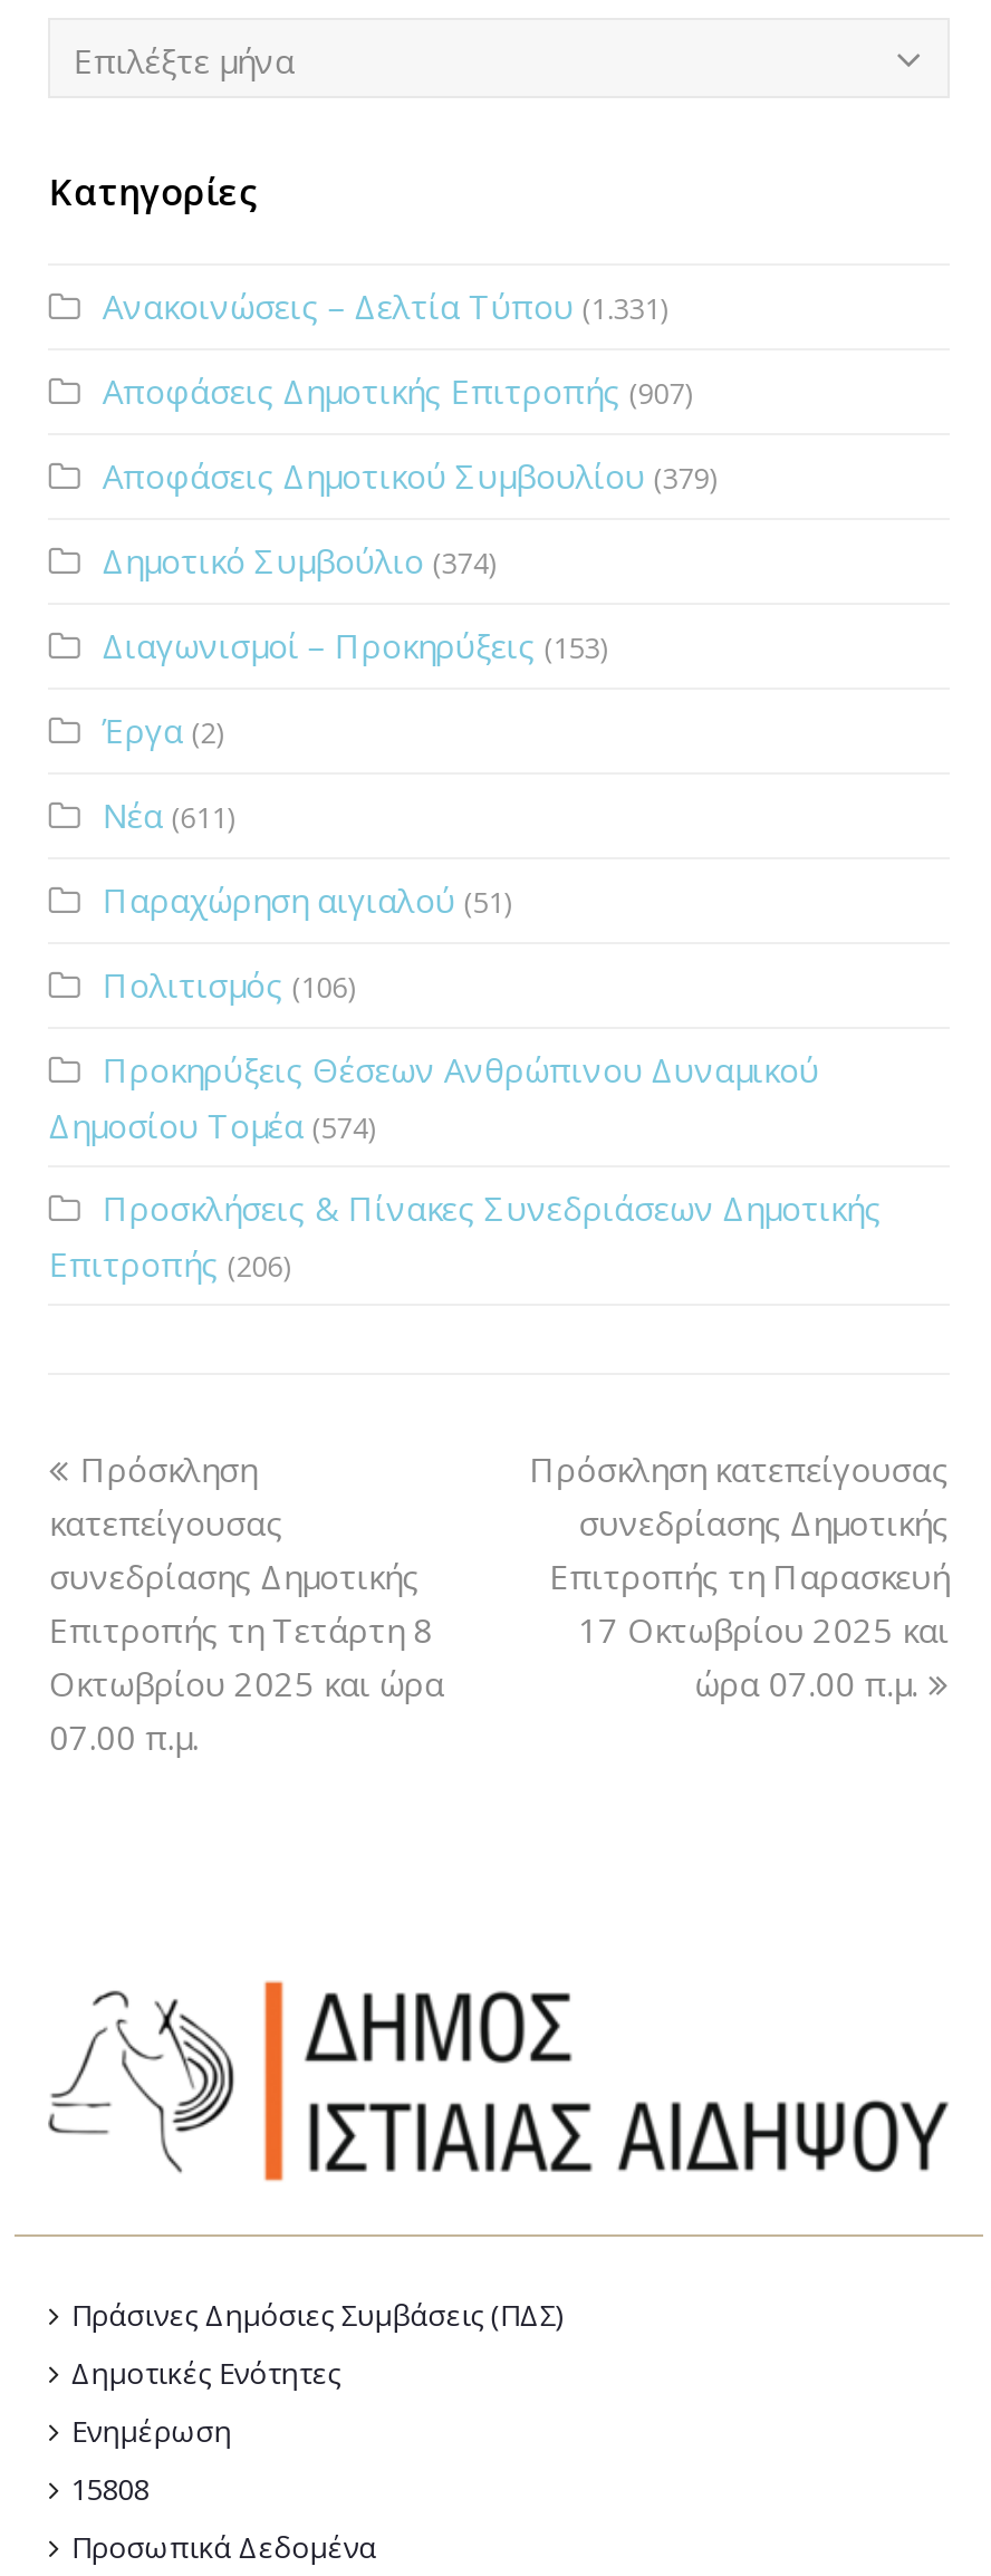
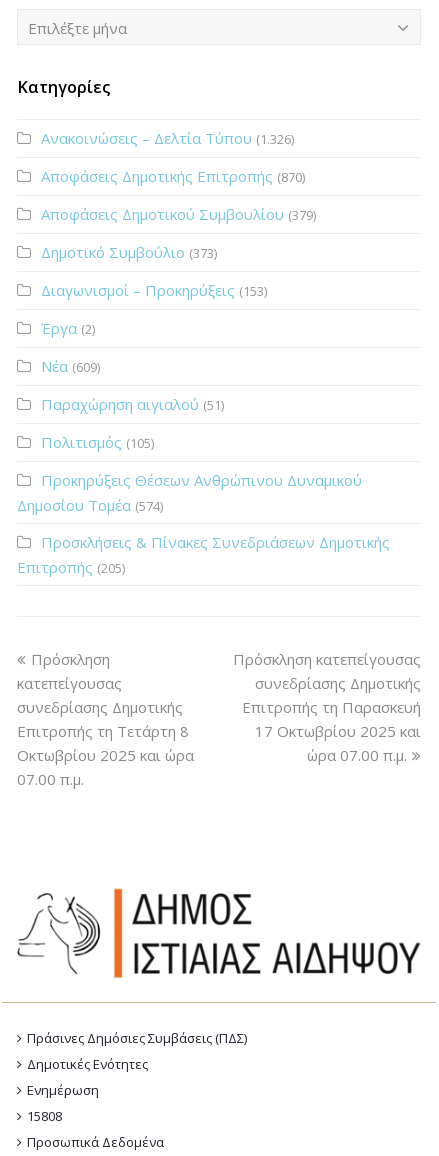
[102,283,667,327] Ανακοινώσεις – Δελτία Τύπου (1.331) -> [41,128,294,148] Ανακοινώσεις – Δελτία Τύπου (1.326)
[102,368,692,412] Αποφάσεις Δημοτικής Επιτροπής (907) -> [41,166,305,186] Αποφάσεις Δημοτικής Επιτροπής (870)
[102,537,495,582] Δημοτικό Συμβούλιο (374) -> [41,242,217,262] Δημοτικό Συμβούλιο (373)
[102,792,234,836] Νέα (611) -> [41,356,100,376] Νέα (609)
[102,961,355,1006] Πολιτισμός (106) -> [41,432,154,452] Πολιτισμός (105)
[49,1240,290,1285] Επιτροπής (206) -> [17,557,125,577] Επιτροπής (205)

